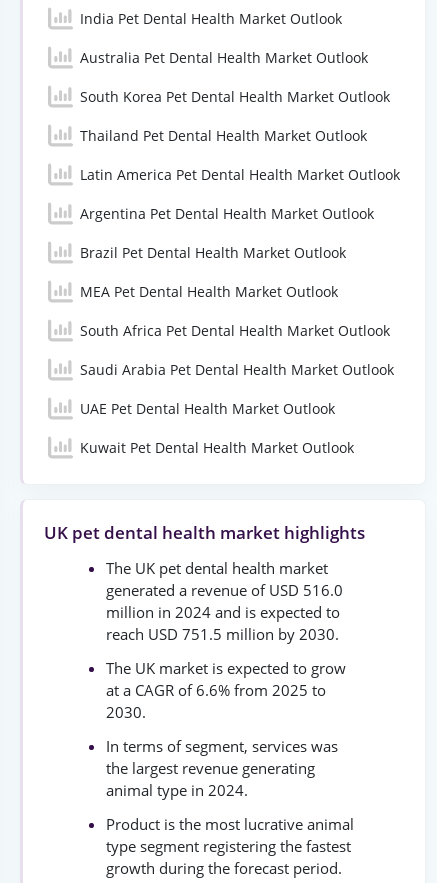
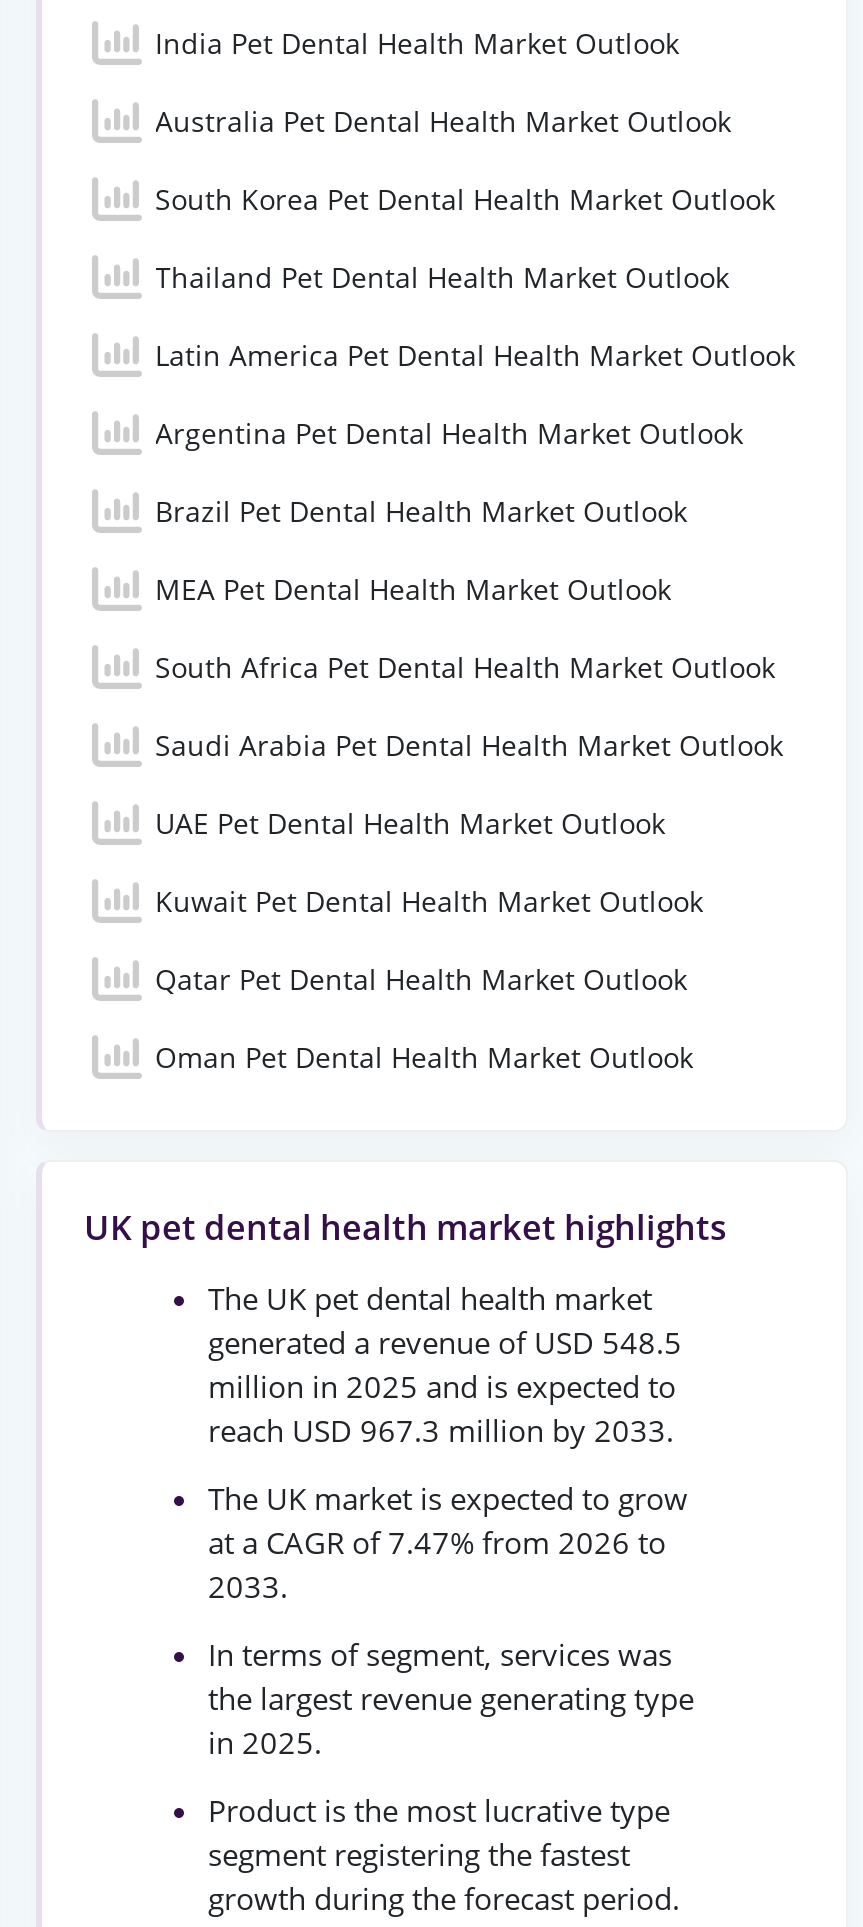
none -> [155,959,693,1075] Qatar Pet Dental Health Market Outlook | Oman Pet Dental Health Market Outlook
[106,580,343,600] generated a revenue of USD 516.0 -> [208,1322,682,1362] generated a revenue of USD 548.5
[106,602,340,622] million in 2024 and is expected to -> [208,1366,676,1406] million in 2025 and is expected to
[106,624,339,644] reach USD 751.5 million by 2030. -> [208,1410,674,1450] reach USD 967.3 million by 2033.
[106,680,326,700] at a CAGR of 6.6% from 2025 to -> [208,1522,666,1562] at a CAGR of 7.47% from 2026 to
[106,702,146,722] 2030. -> [208,1566,288,1606] 2033.
[106,758,315,800] the largest revenue generating | animal type in 2024. -> [208,1678,694,1762] the largest revenue generating type | in 2025.
[106,814,354,856] Product is the most lucrative animal | type segment registering the fastest -> [208,1790,670,1874] Product is the most lucrative type | segment registering the fastest

